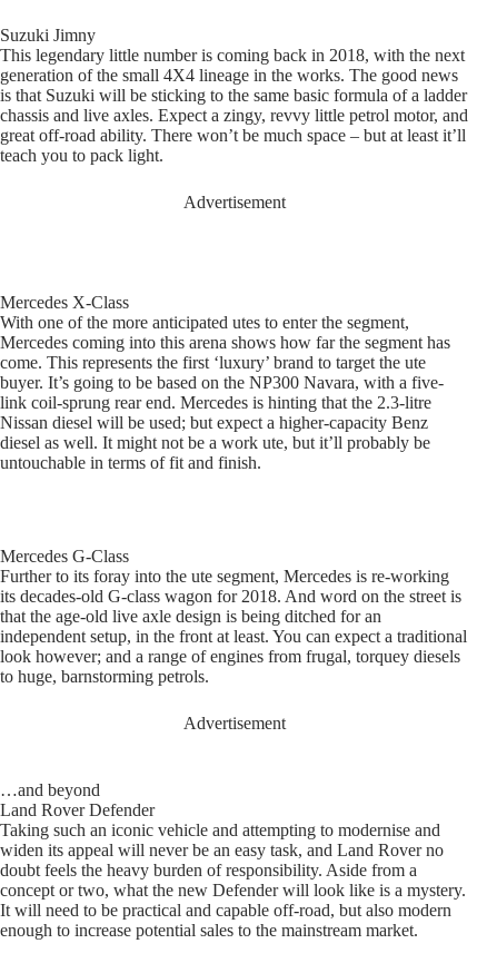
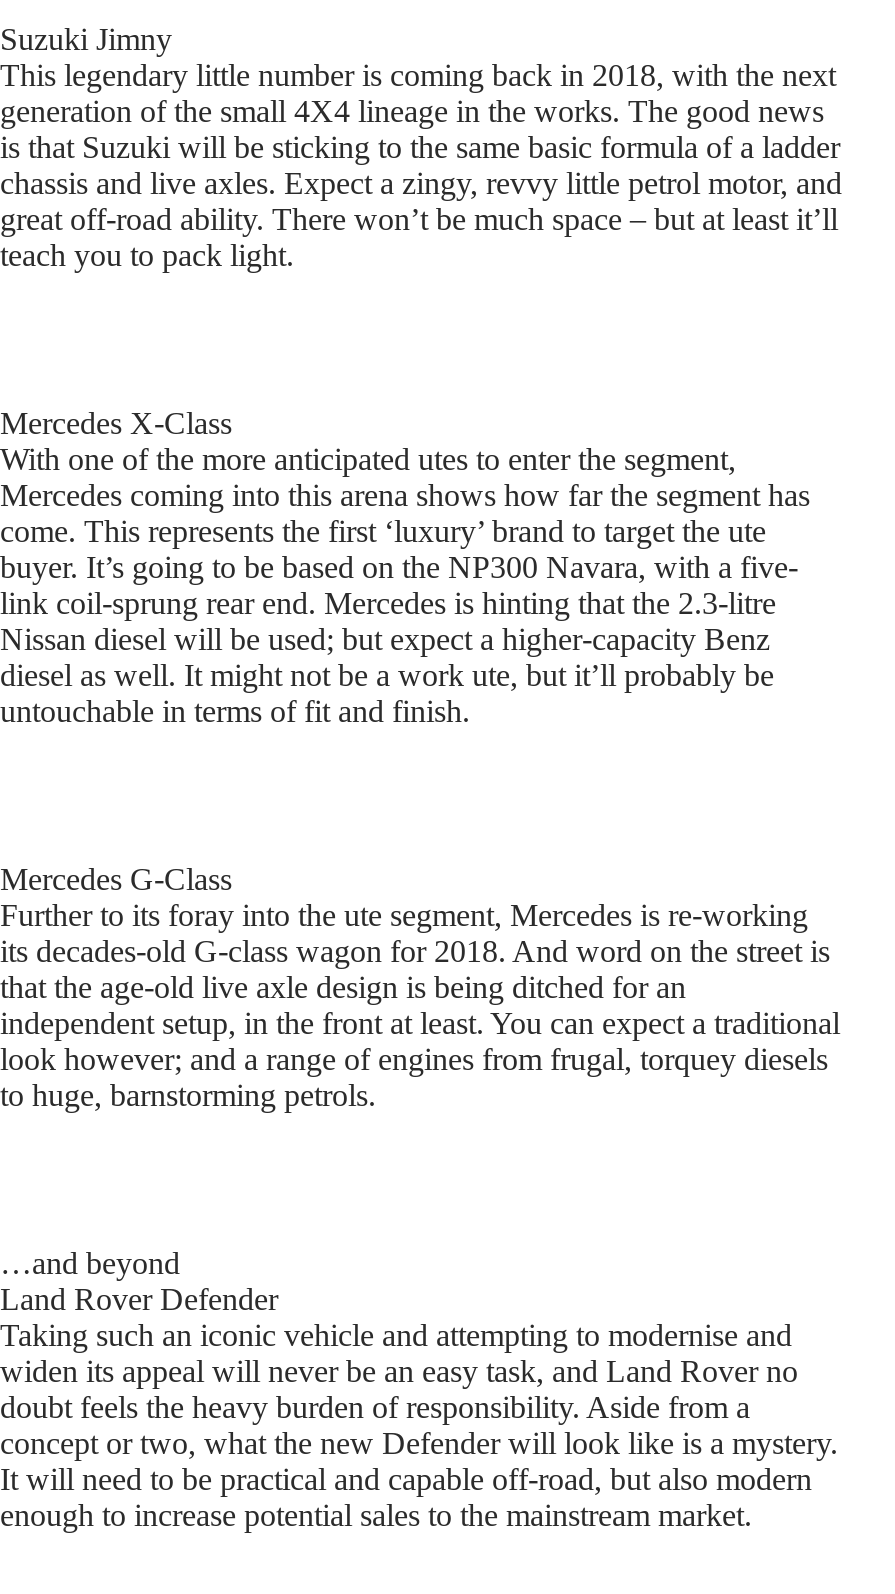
[183,192,285,211] Advertisement -> none
[183,713,285,732] Advertisement -> none

